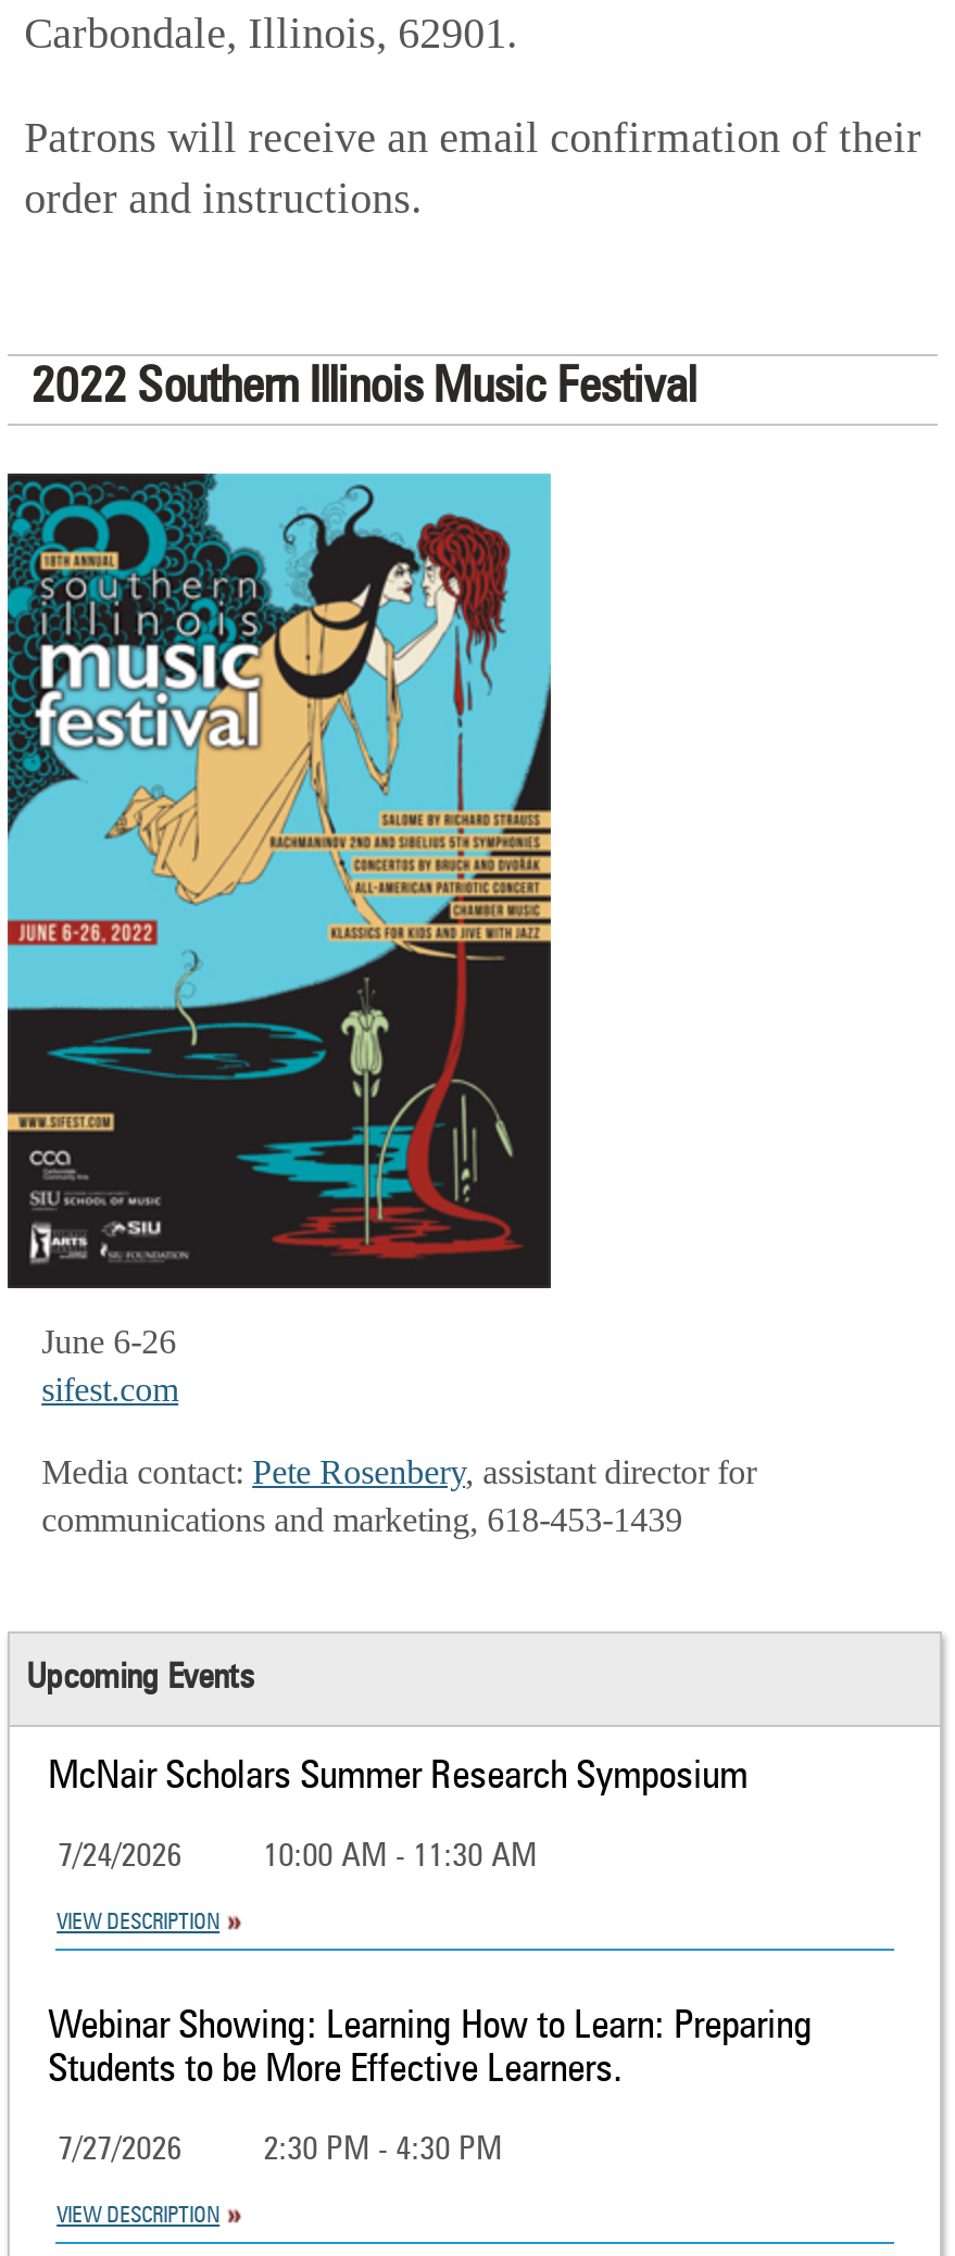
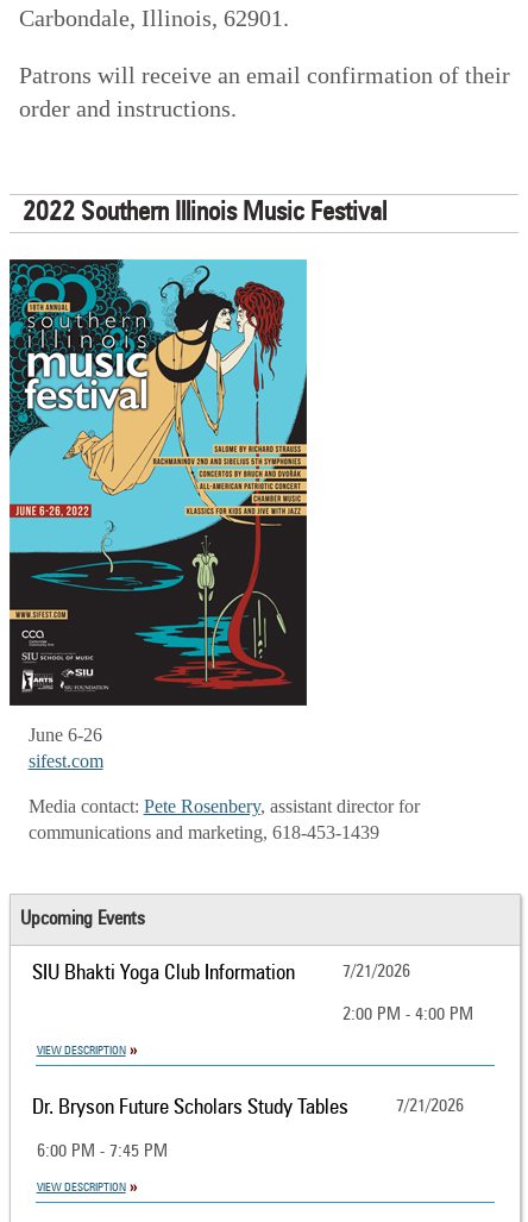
[48,1758,748,1797] McNair Scholars Summer Research Symposium -> [32,963,410,985] SIU Bhakti Yoga Club Information | 7/21/2026
[58,1842,537,1875] 7/24/2026 | 10:00 AM - 11:30 AM -> [343,1007,473,1024] 2:00 PM - 4:00 PM
[48,2008,813,2091] Webinar Showing: Learning How to Learn: Preparing | Students to be More Effective Learners. -> [32,1098,464,1119] Dr. Bryson Future Scholars Study Tables | 7/21/2026
[58,2135,502,2168] 7/27/2026 | 2:30 PM - 4:30 PM -> [37,1143,168,1161] 6:00 PM - 7:45 PM

